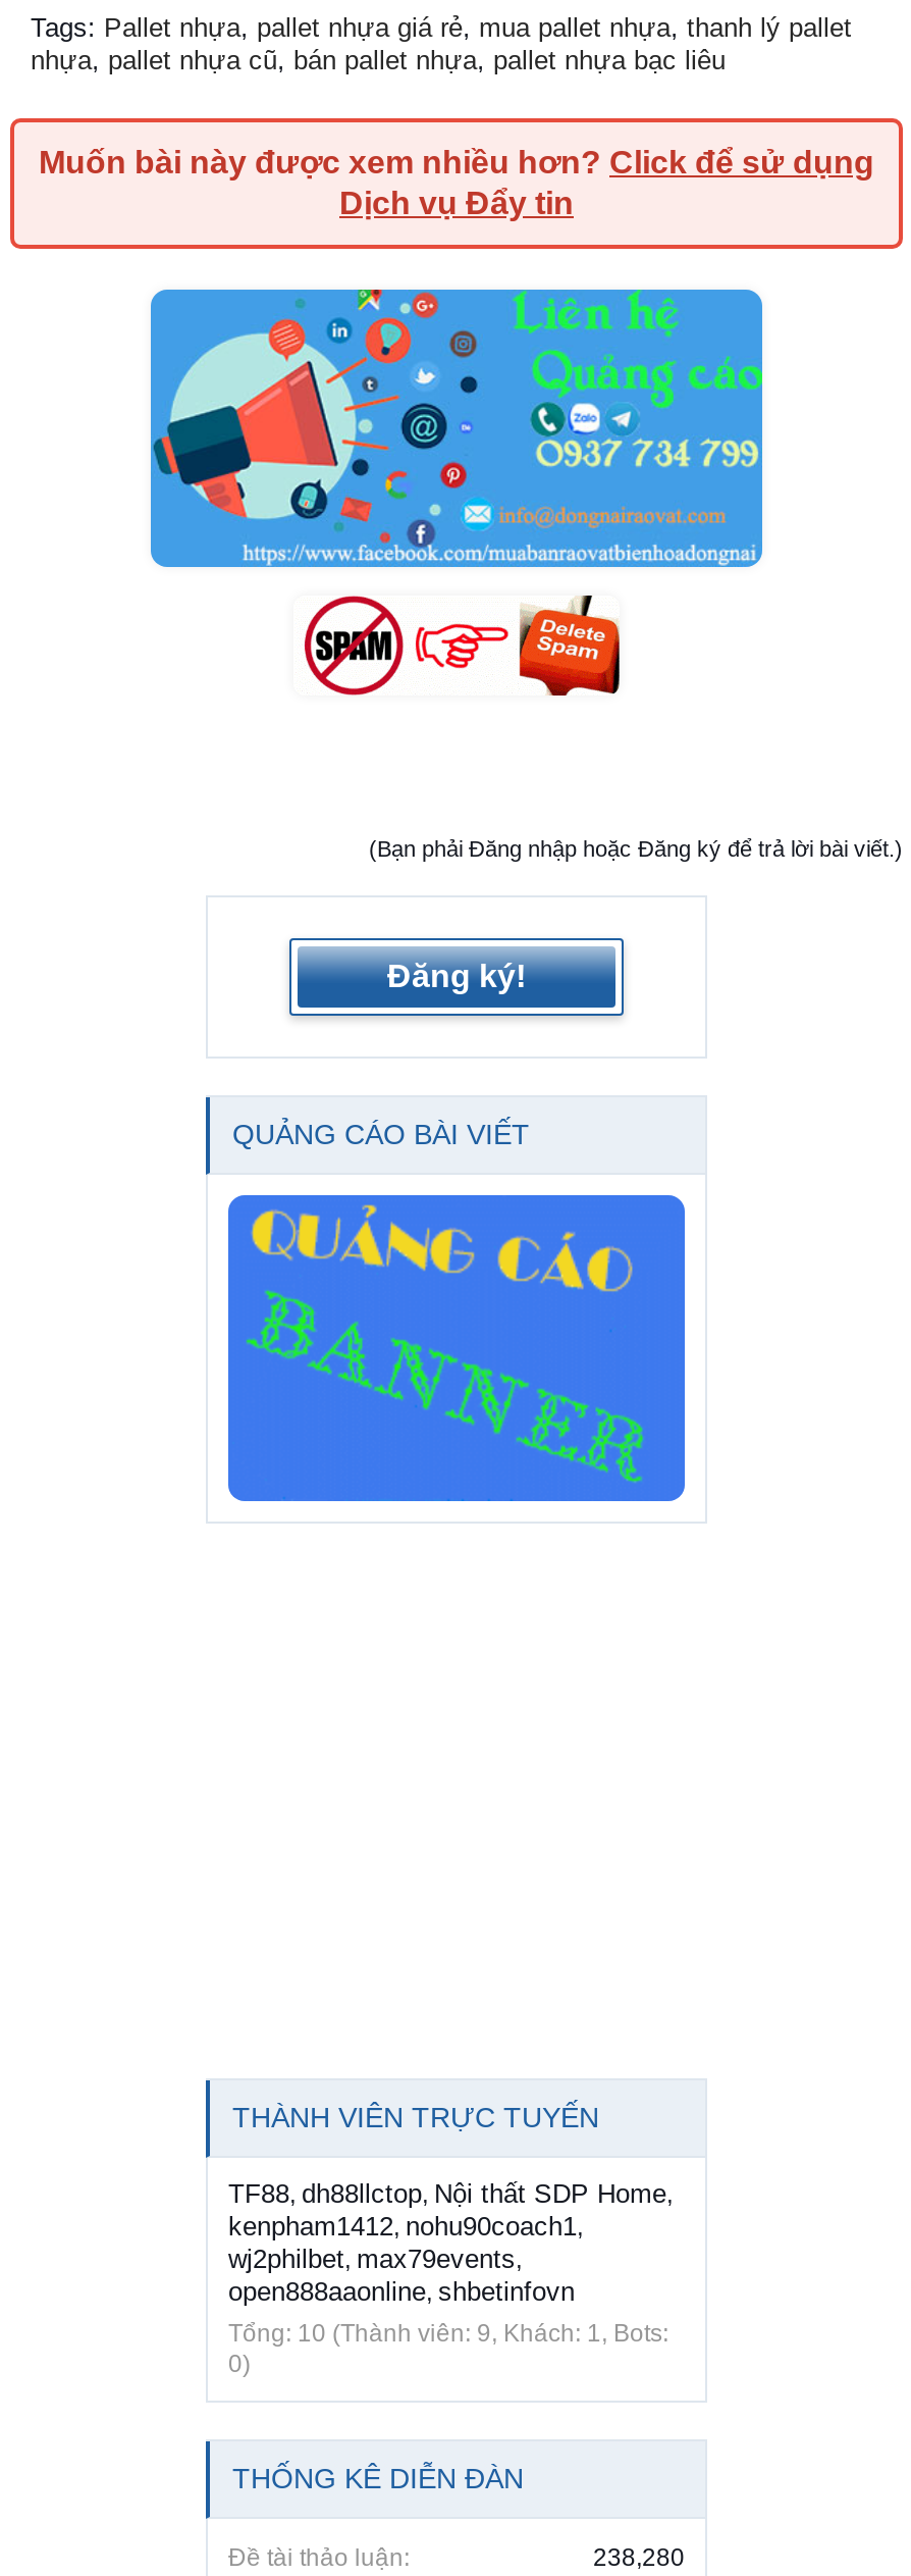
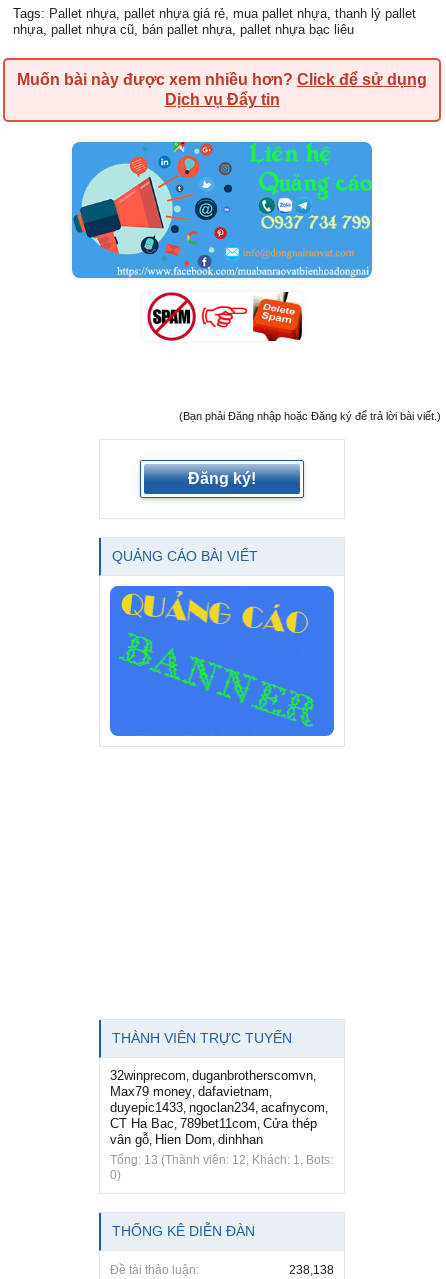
[228,2177,673,2347] TF88, dh88llctop, Nội thất SDP Home, | kenpham1412, nohu90coach1, | wj2philbet, max79events, | open888aaonline, shbetinfovn | Tổng: 10 (Thành viên: 9, Khách: 1, Bots: -> [110,1067,333,1166] 32winprecom, duganbrotherscomvn, | Max79 money, dafavietnam, | duyepic1433,ngoclan234, acafnycom, | CT Ha Bac, 789bet11com, Cửa thép | vân gỗ, Hien Dom, dinhhan | Tổng: 13 (Thành viên: 12, Khách: 1, Bots:
[593,2542,685,2571] 238,280 -> [289,1262,334,1276] 238,138

